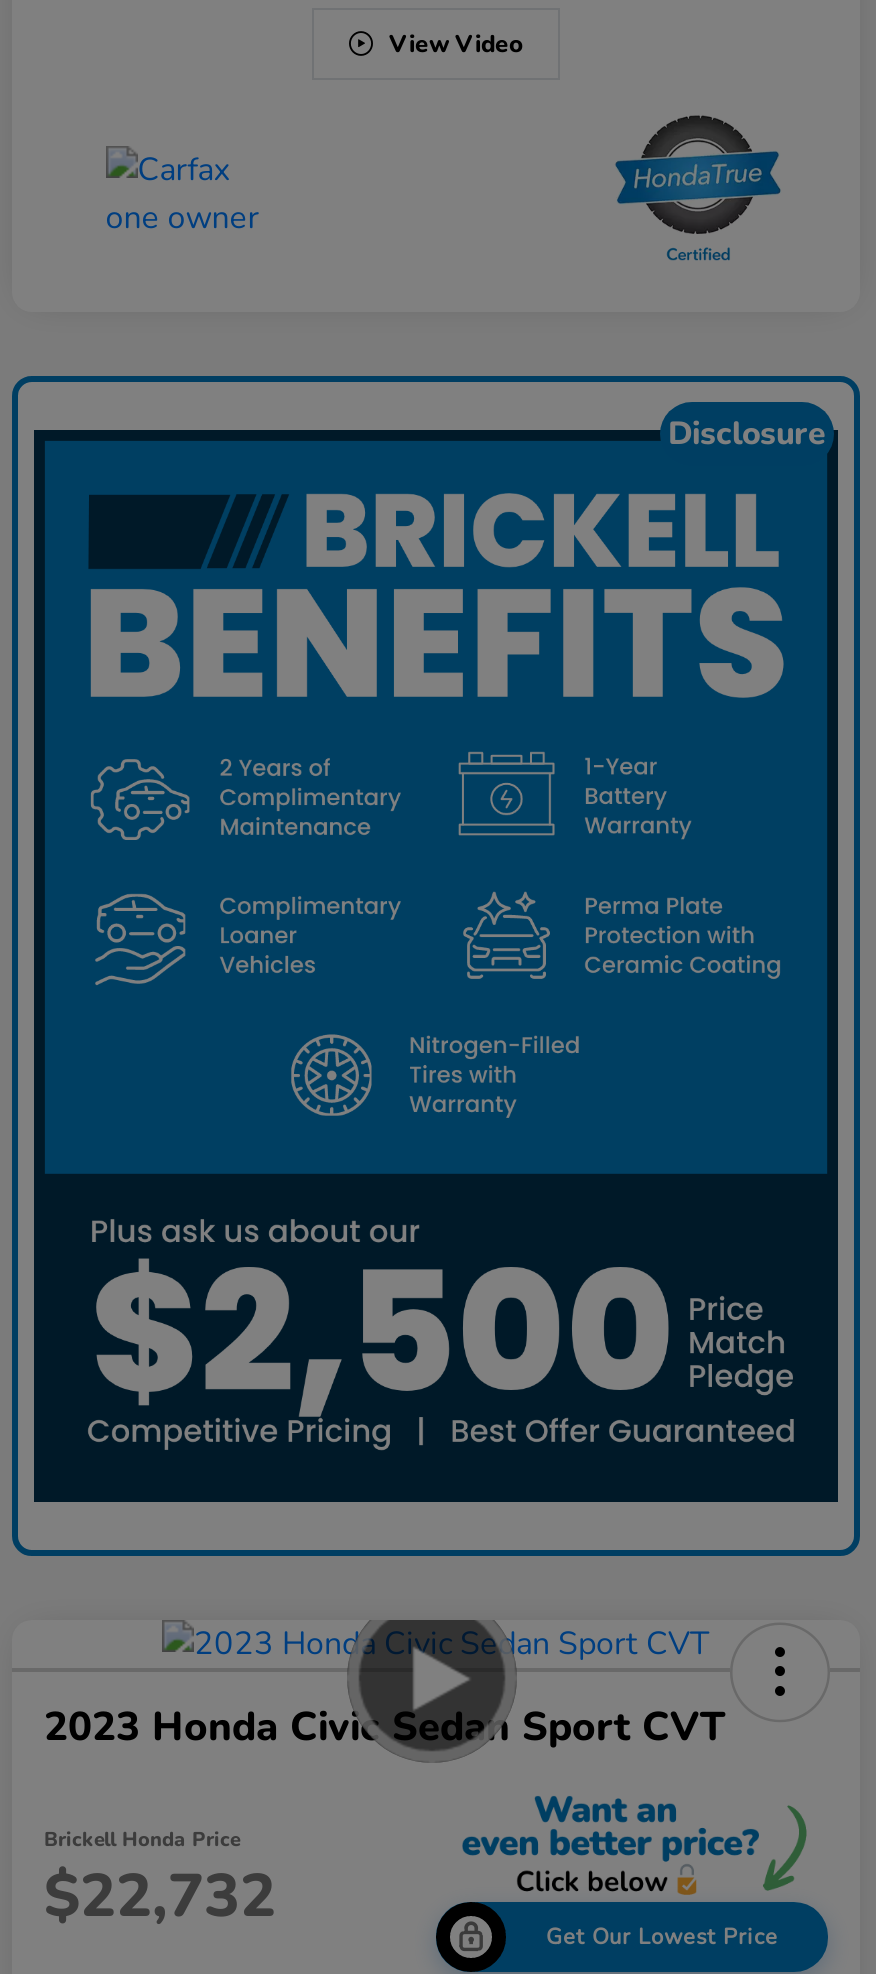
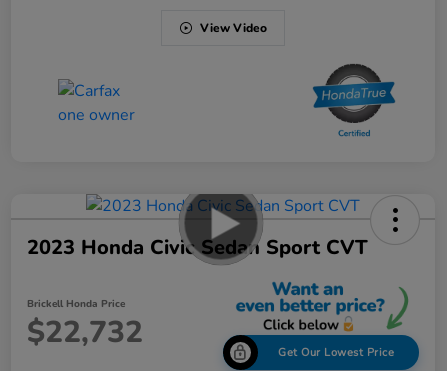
[10,374,862,1558] [image] | Disclosure -> none

